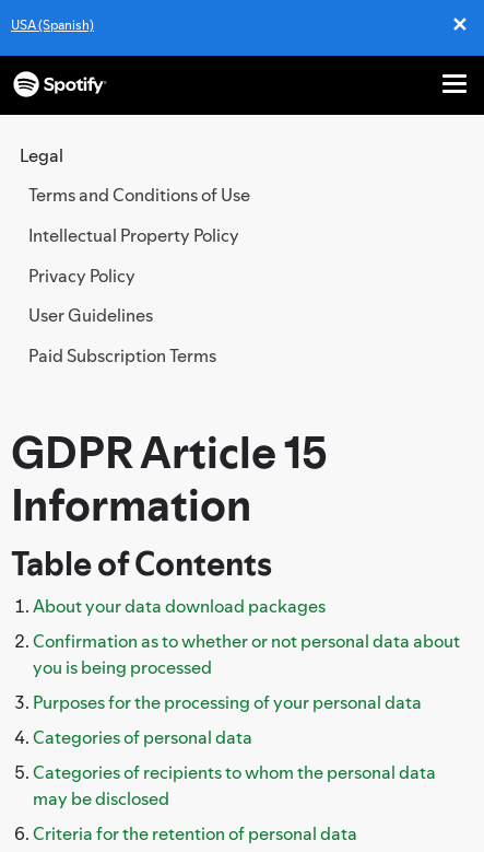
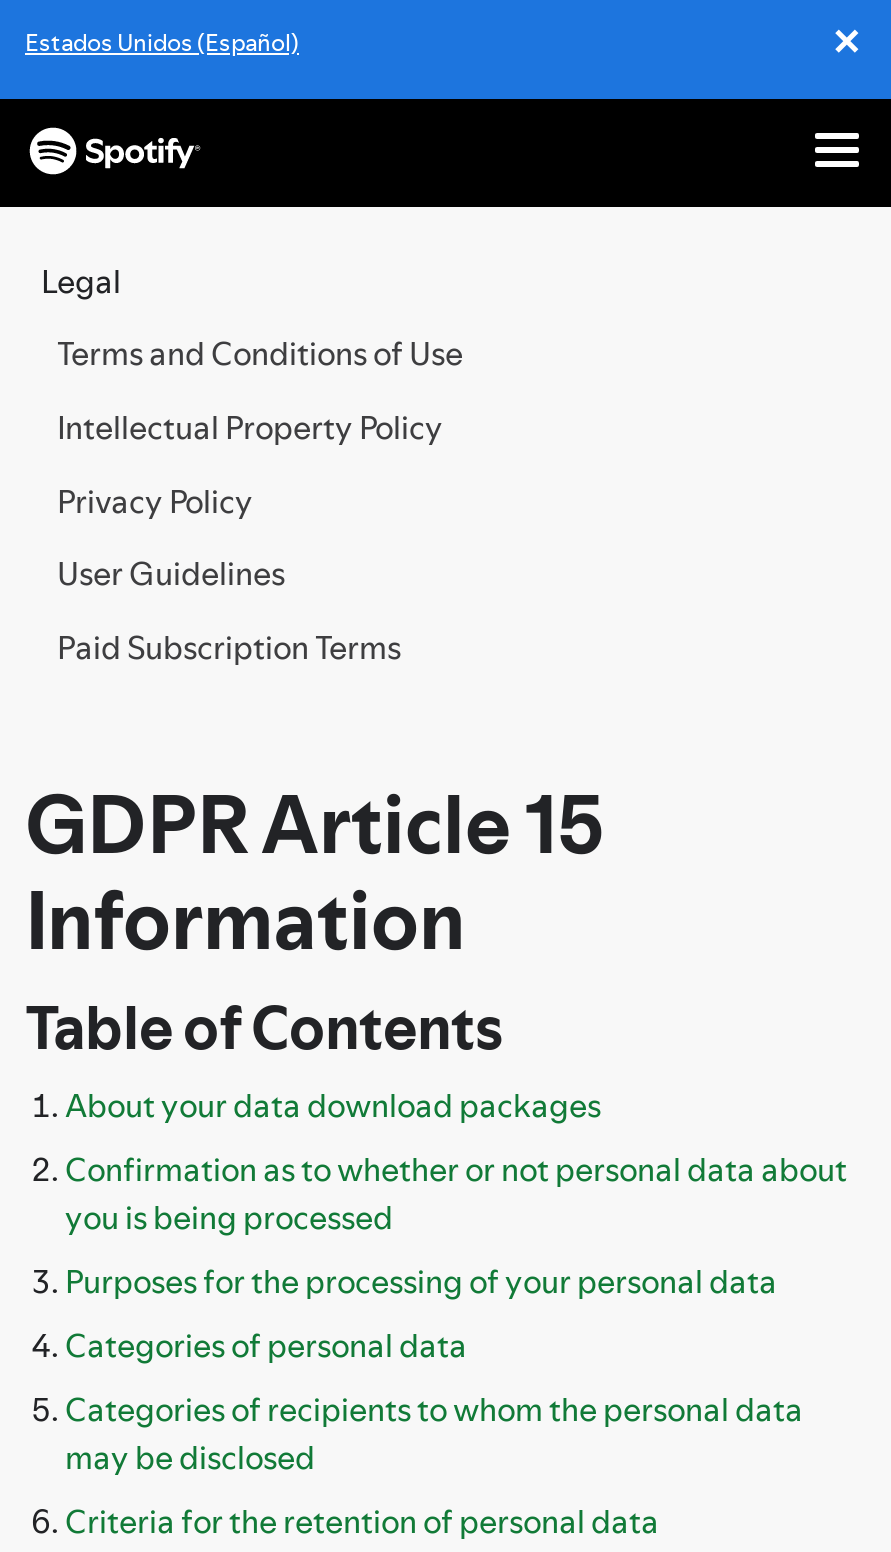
[11,15,94,33] USA (Spanish) -> [25,24,299,58] Estados Unidos (Español)

